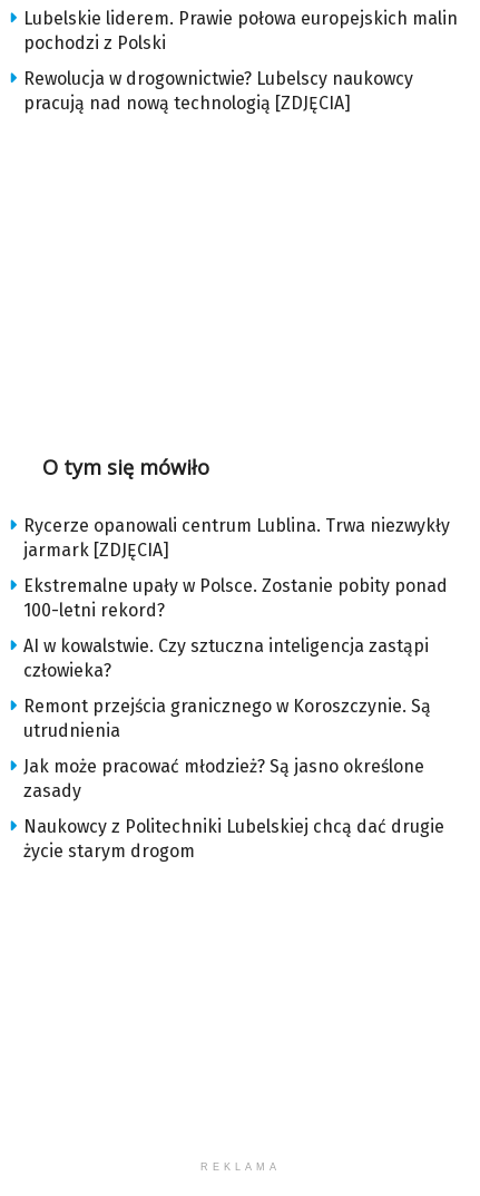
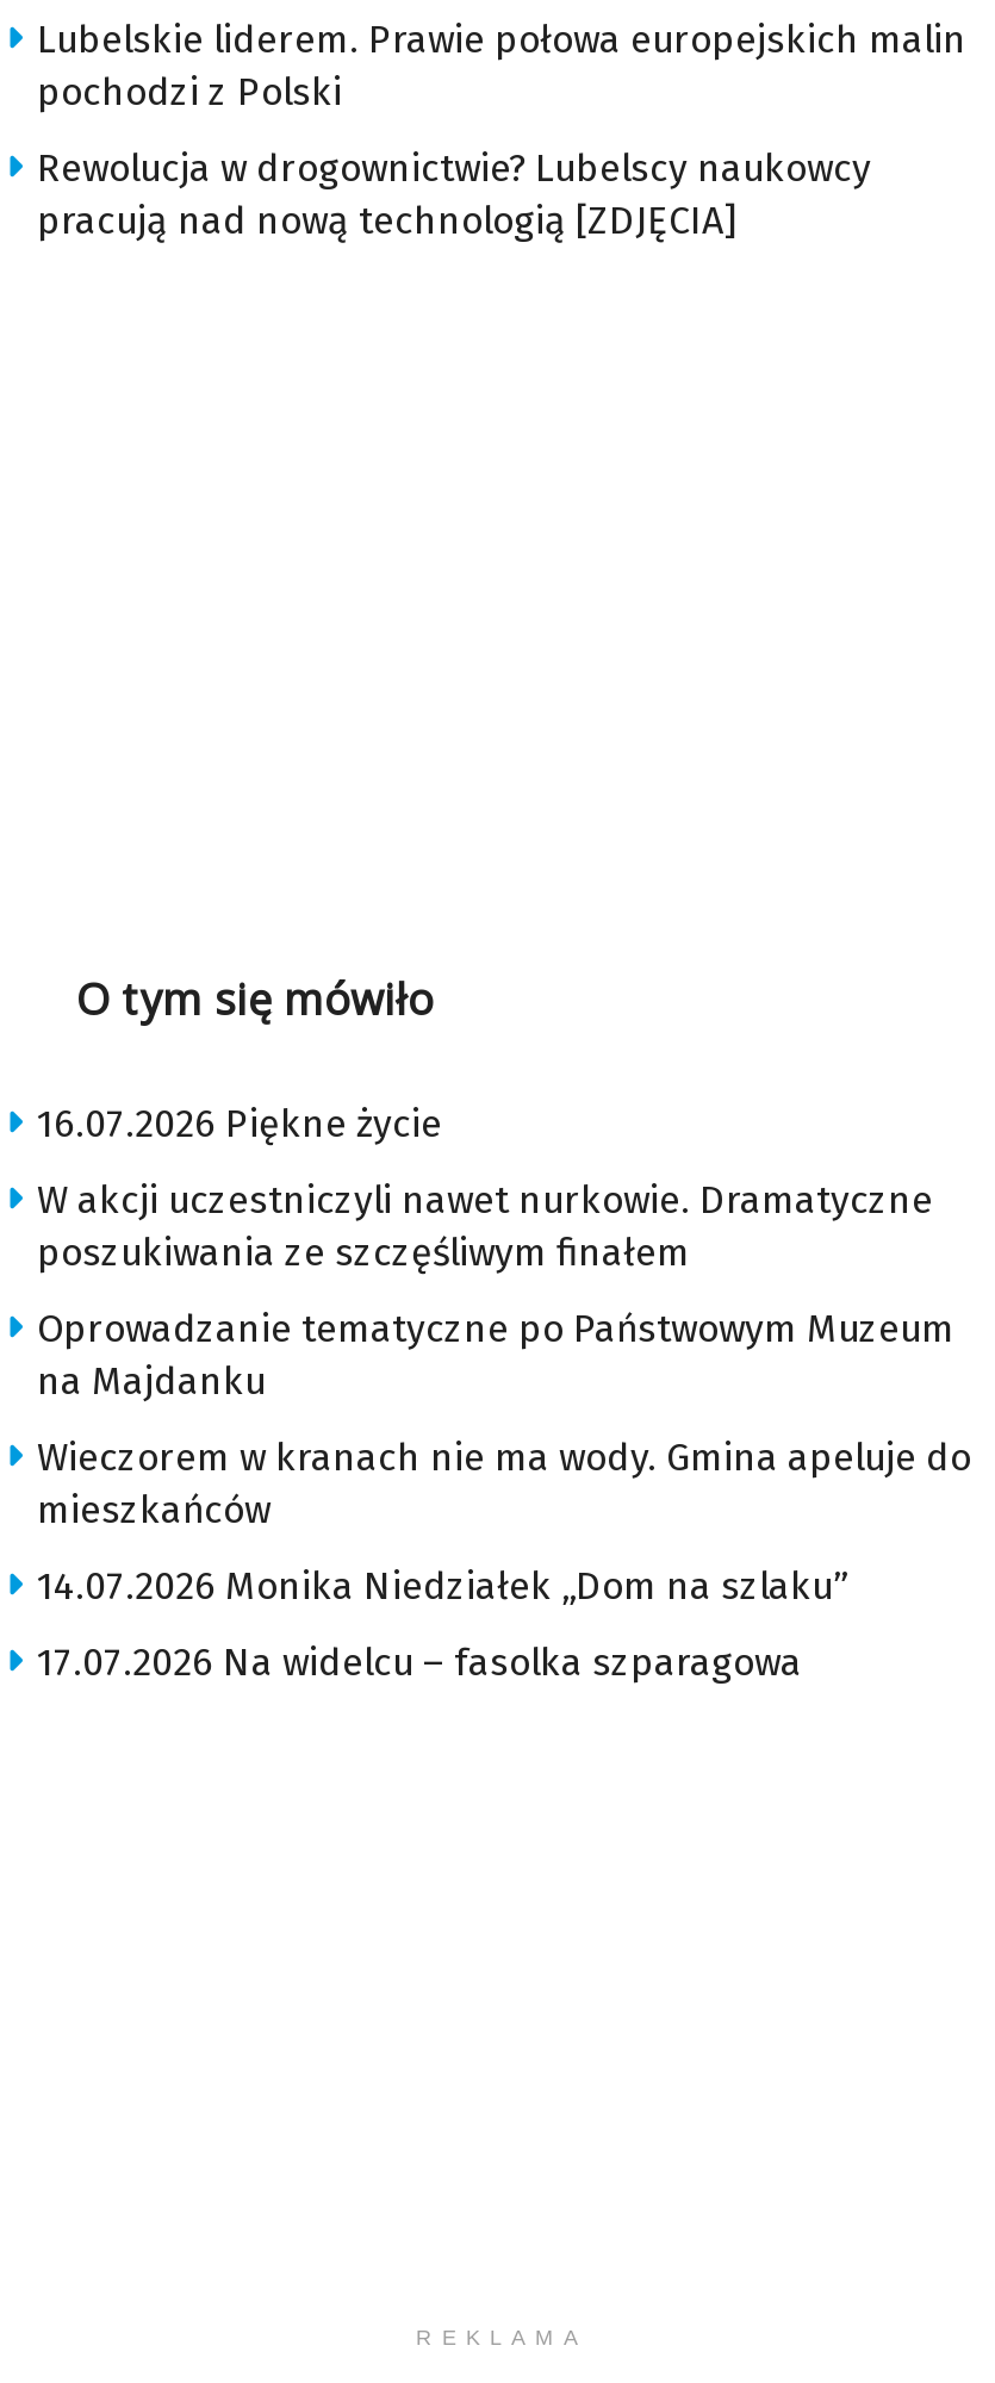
[23,515,450,561] Rycerze opanowali centrum Lublina. Trwa niezwykły | jarmark [ZDJĘCIA] -> [37,1101,442,1146] 16.07.2026 Piękne życie
[23,575,448,621] Ekstremalne upały w Polsce. Zostanie pobity ponad | 100-letni rekord? -> [37,1177,933,1275] W akcji uczestniczyli nawet nurkowie. Dramatyczne | poszukiwania ze szczęśliwym finałem
[23,635,429,681] AI w kowalstwie. Czy sztuczna inteligencja zastąpi | człowieka? -> [37,1306,954,1404] Oprowadzanie tematyczne po Państwowym Muzeum | na Majdanku
[23,696,431,741] Remont przejścia granicznego w Koroszczynie. Są | utrudnienia -> [37,1435,971,1533] Wieczorem w kranach nie ma wody. Gmina apeluje do | mieszkańców
[23,756,424,802] Jak może pracować młodzież? Są jasno określone | zasady -> [37,1563,847,1609] 14.07.2026 Monika Niedziałek „Dom na szlaku”
[23,816,444,862] Naukowcy z Politechniki Lubelskiej chcą dać drugie | życie starym drogom -> [37,1640,802,1685] 17.07.2026 Na widelcu – fasolka szparagowa

